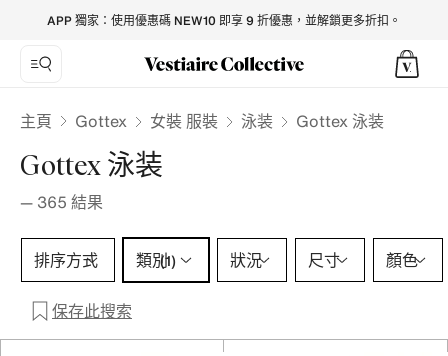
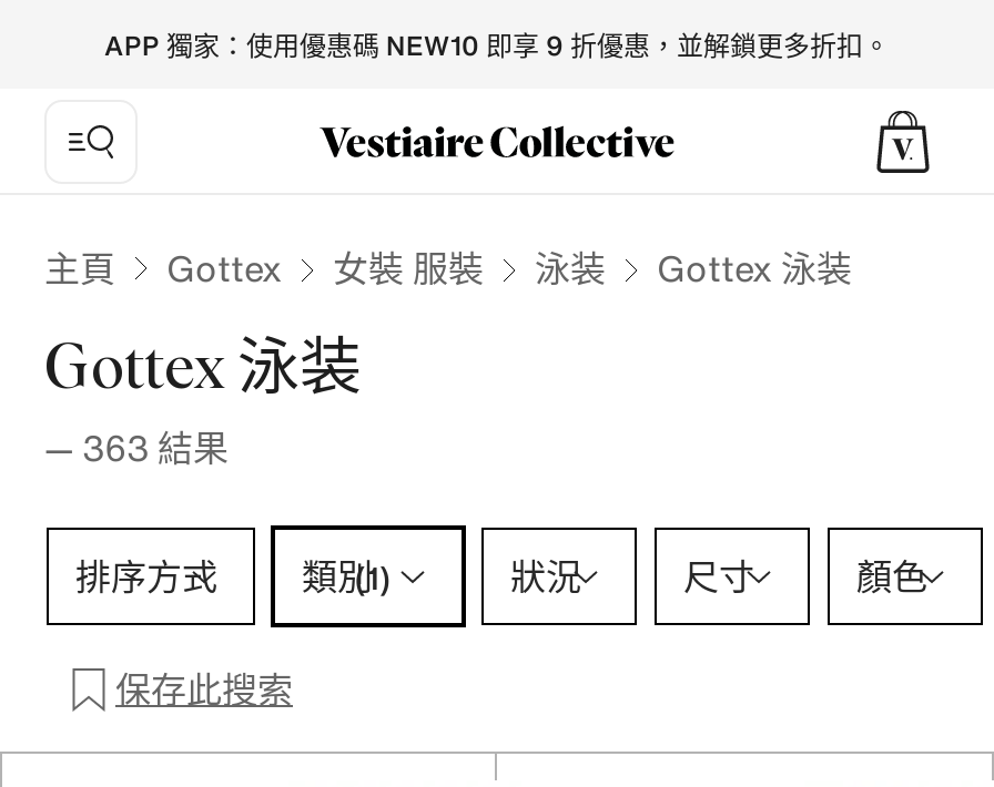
[20,190,103,214] — 365 結果 -> [44,421,229,474] — 363 結果

